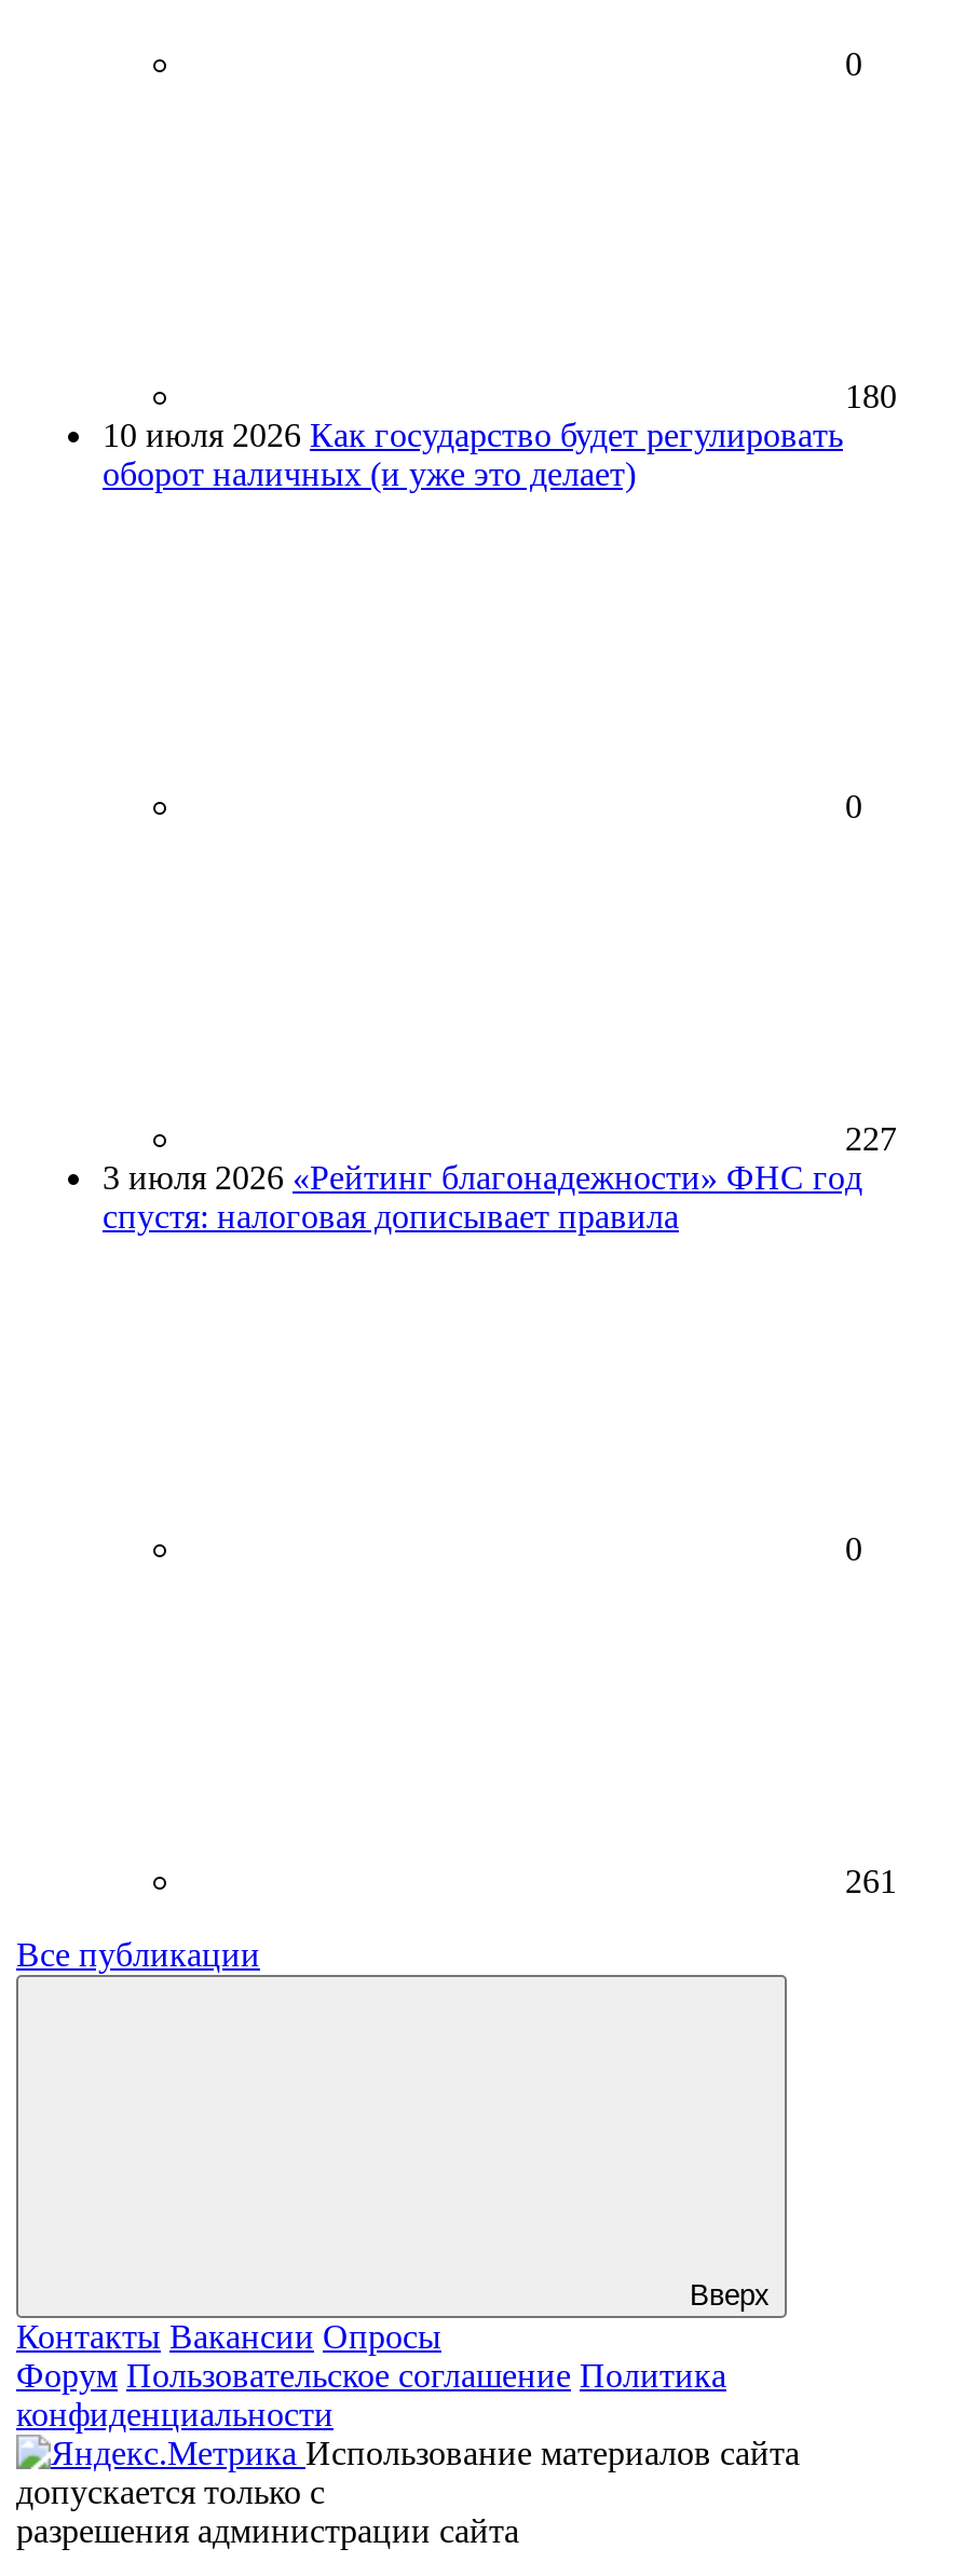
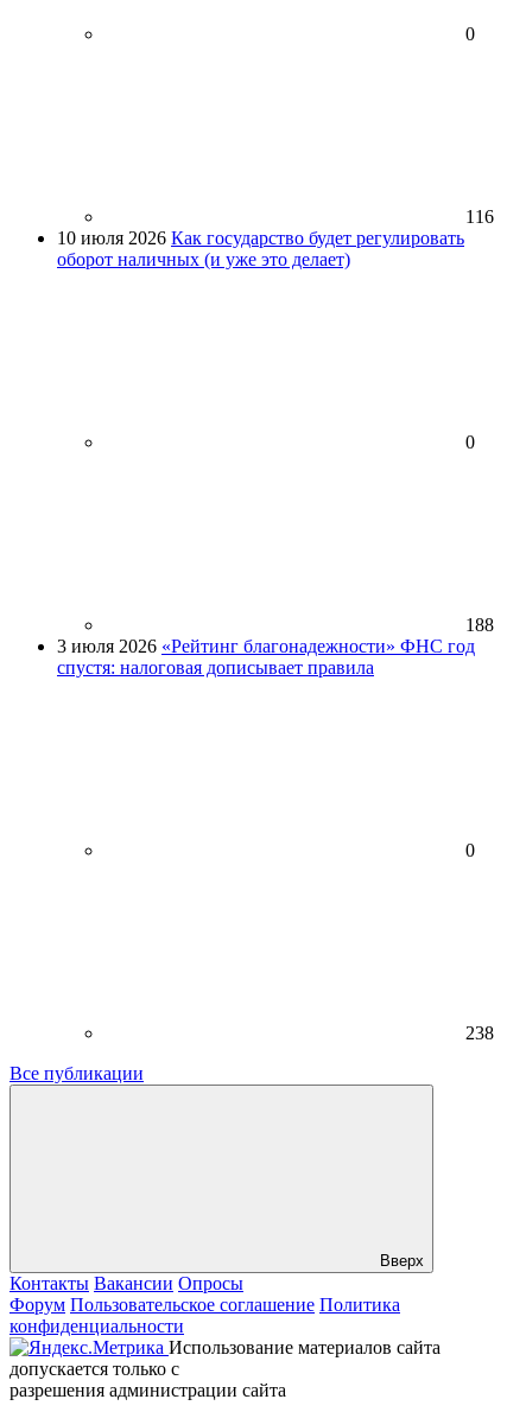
[845,378,897,415] 180 -> [465,207,494,227] 116
[845,1120,897,1157] 227 -> [465,615,494,635] 188
[845,1863,897,1900] 261 -> [465,1023,494,1043] 238

